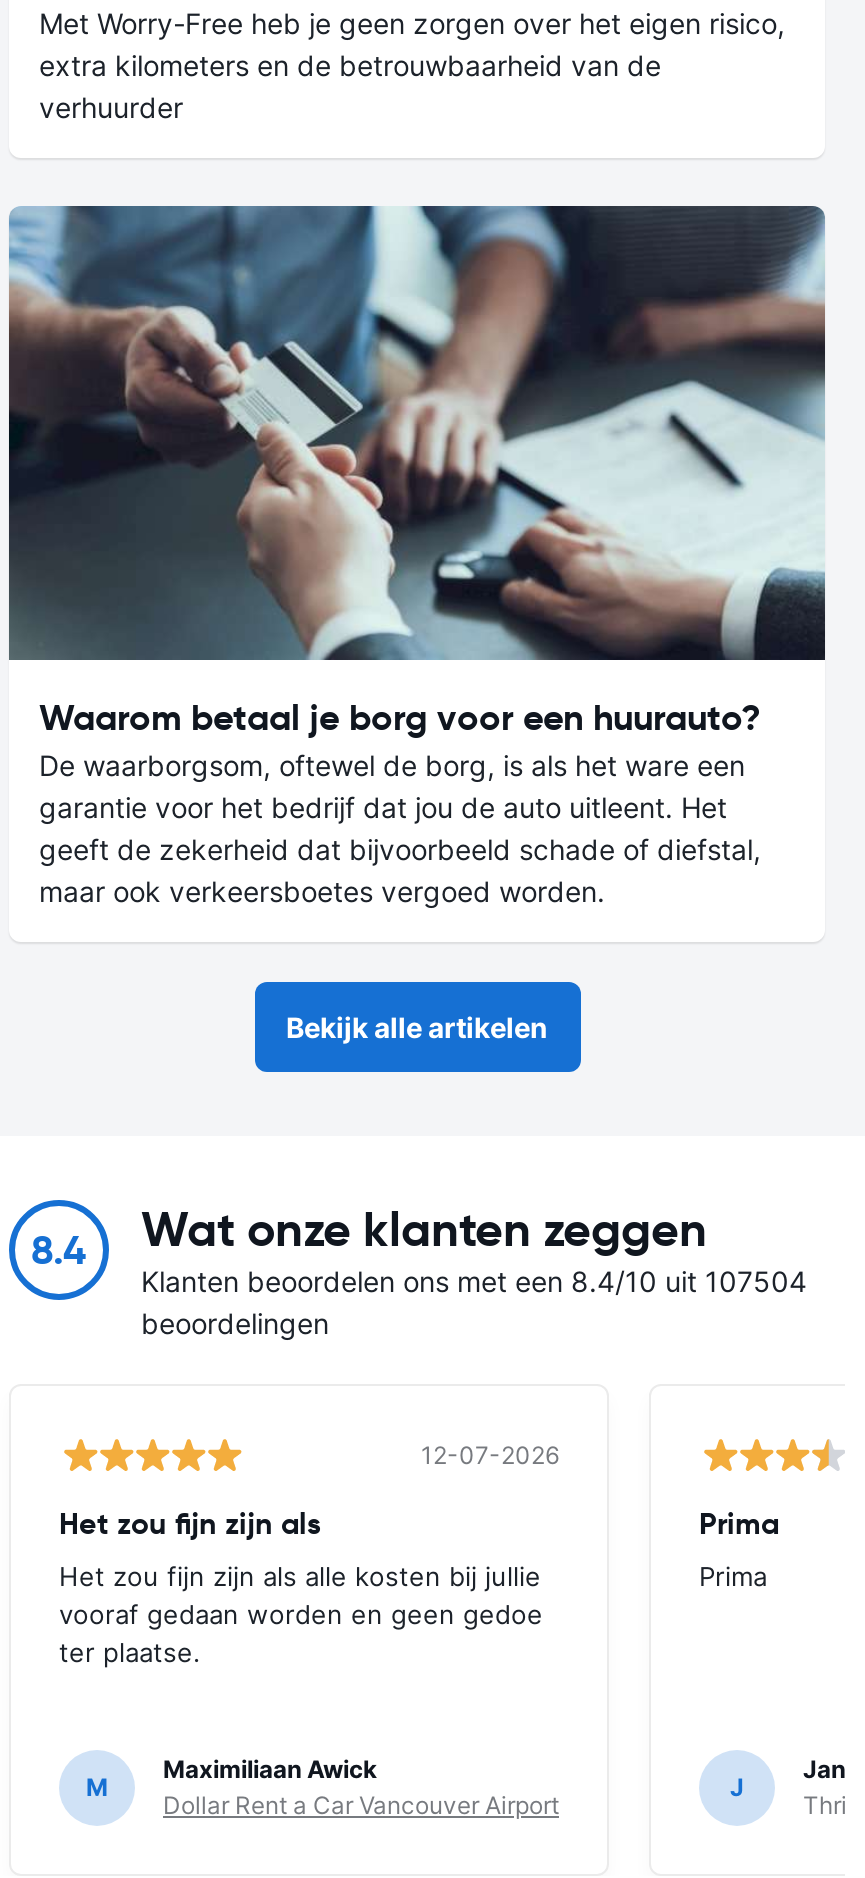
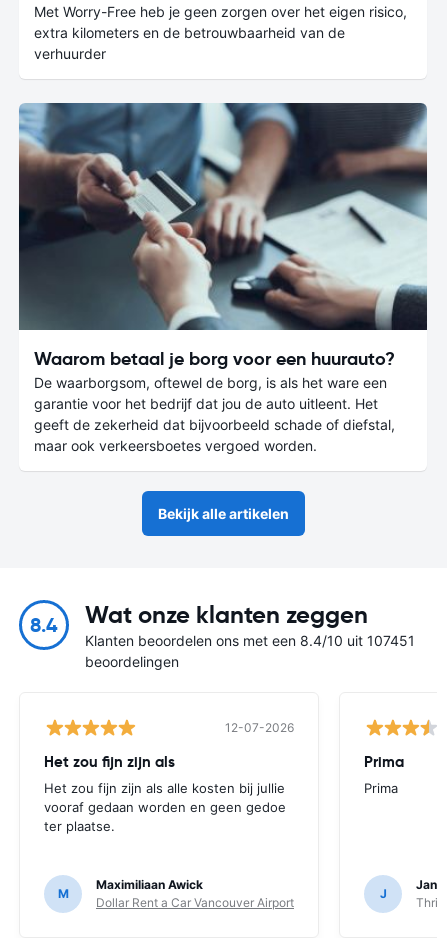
[141,1264,807,1298] Klanten beoordelen ons met een 8.4/10 uit 107504 -> [85,632,415,649] Klanten beoordelen ons met een 8.4/10 uit 107451

